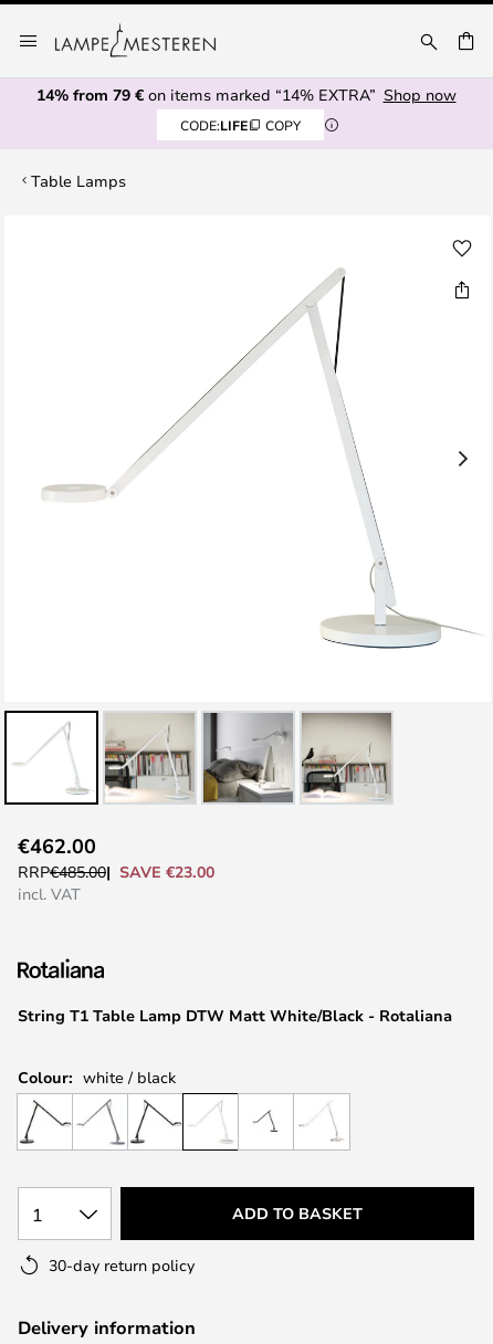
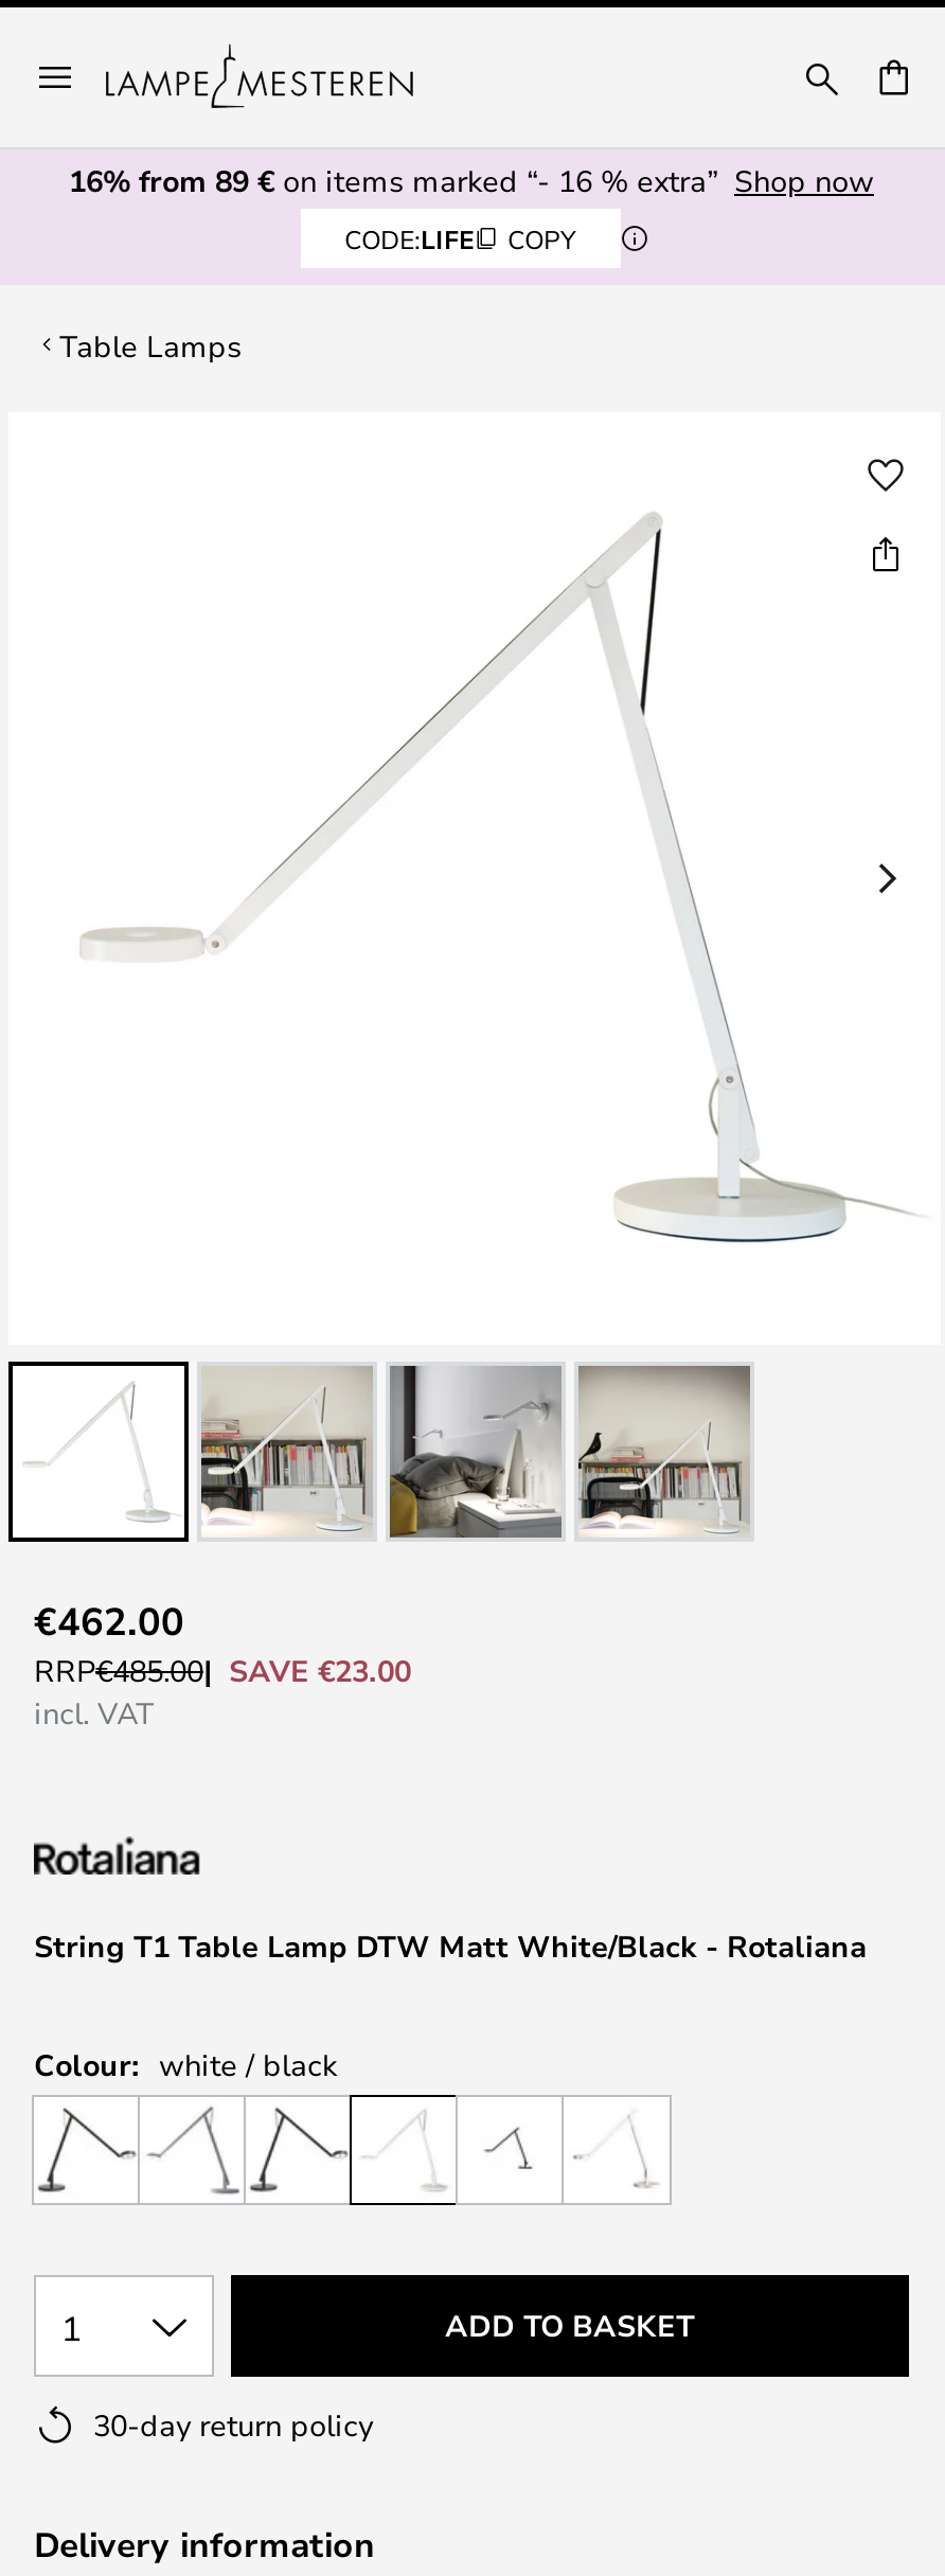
[36,84,456,105] 14% from 79 €on items marked “14% EXTRA” Shop now -> [69,160,874,200] 16% from 89 €on items marked “- 16 % extra” Shop now

